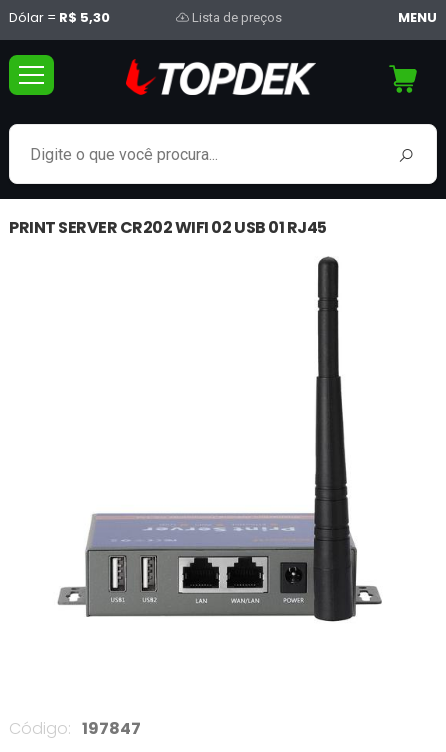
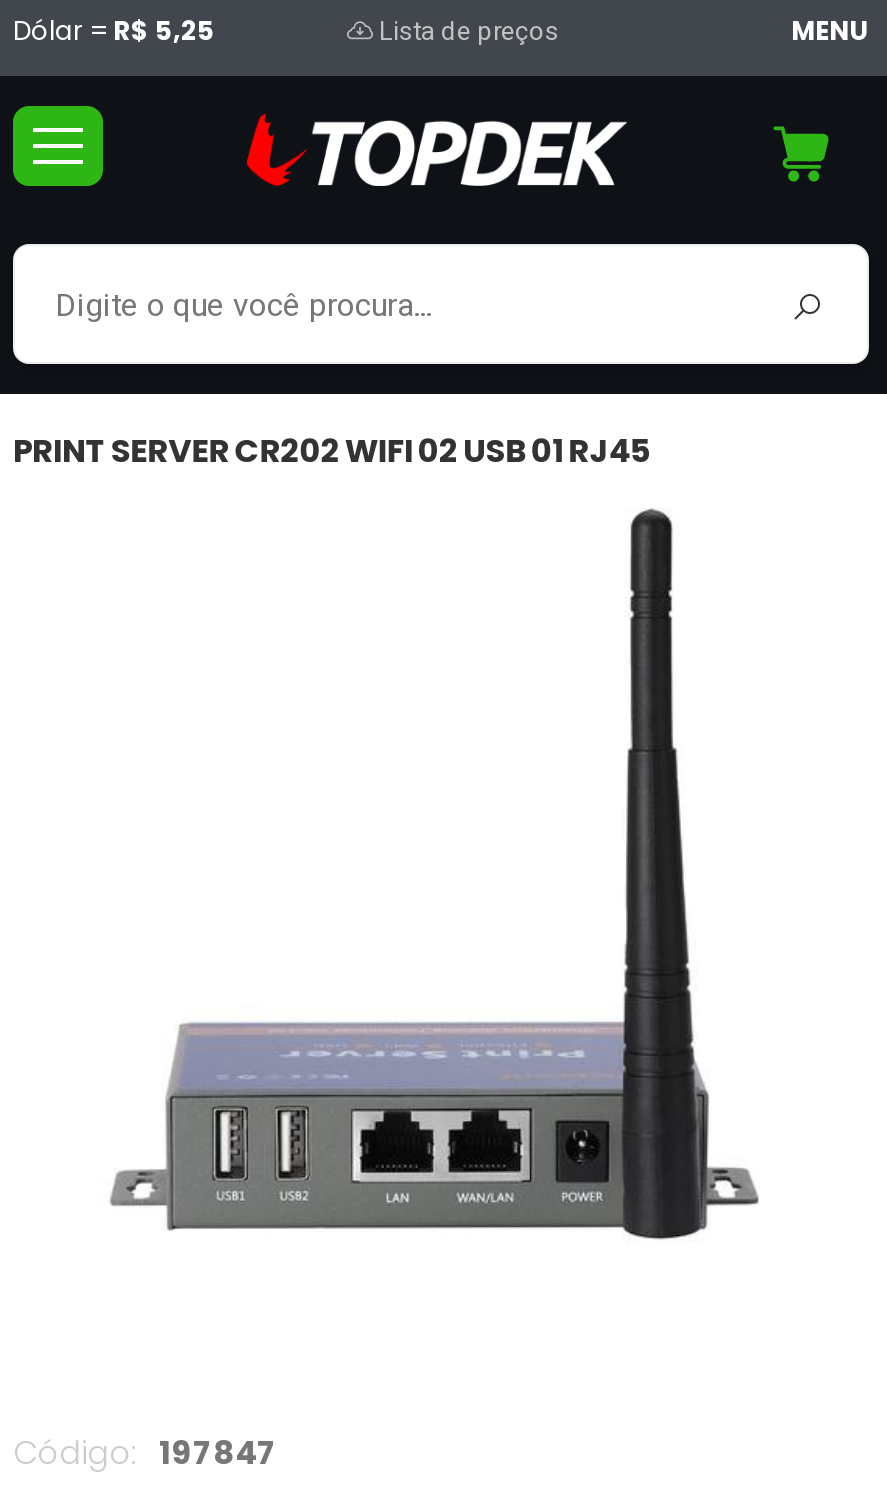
[9,8,110,27] Dólar = R$ 5,30 -> [13,12,215,50] Dólar = R$ 5,25

